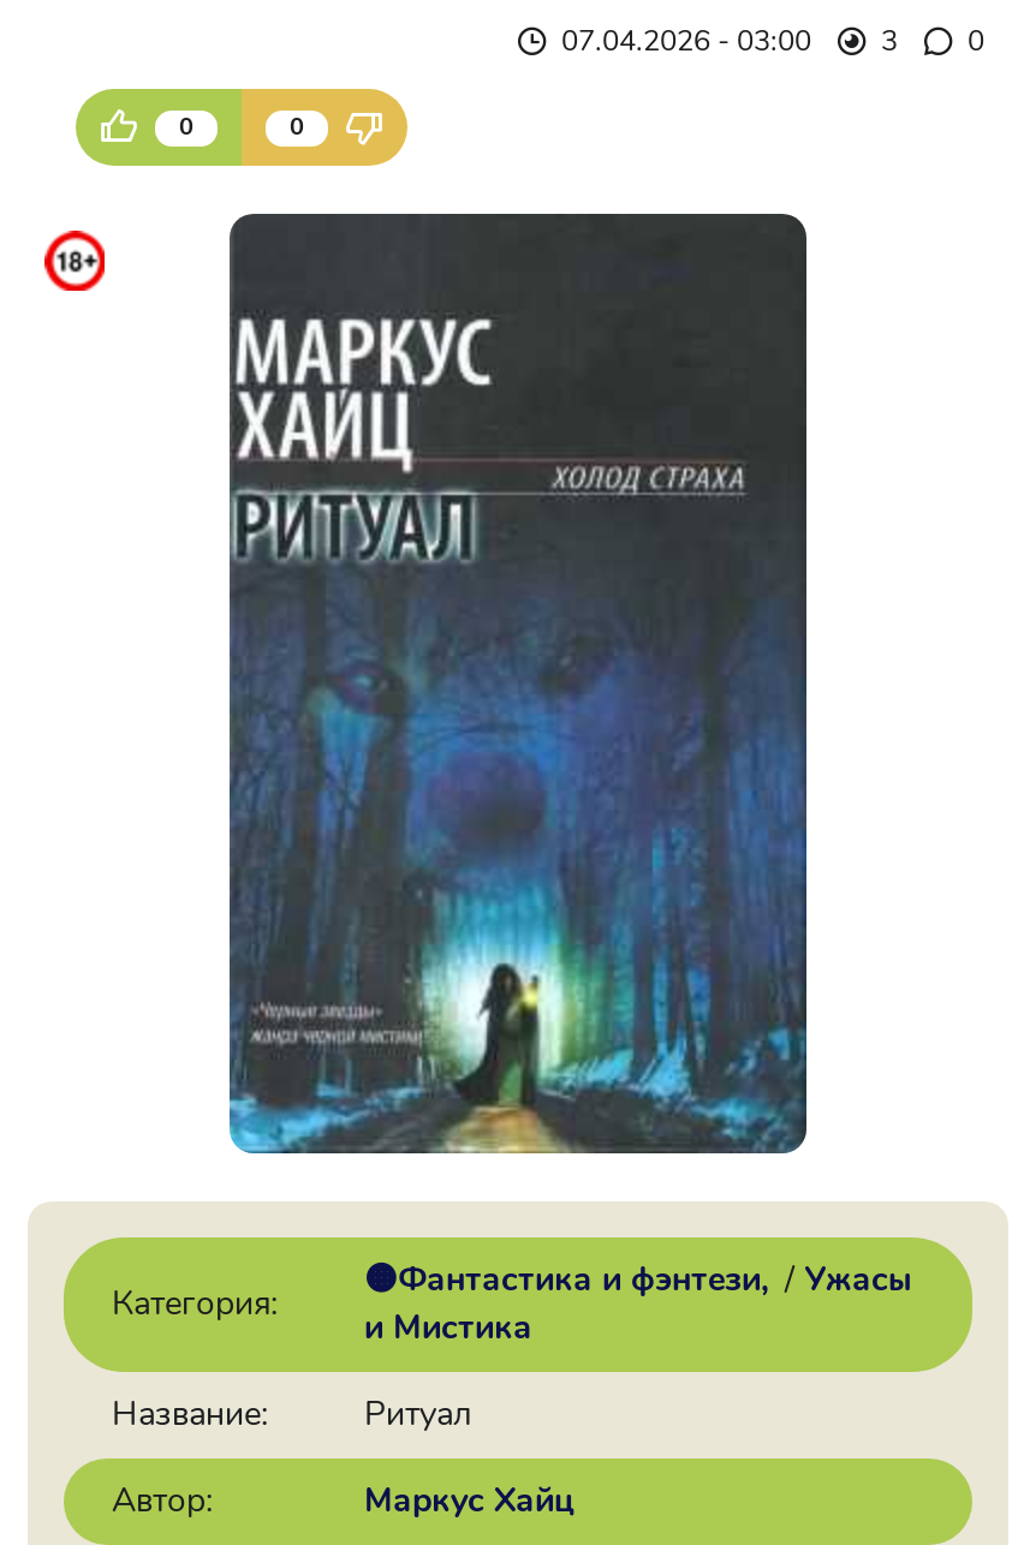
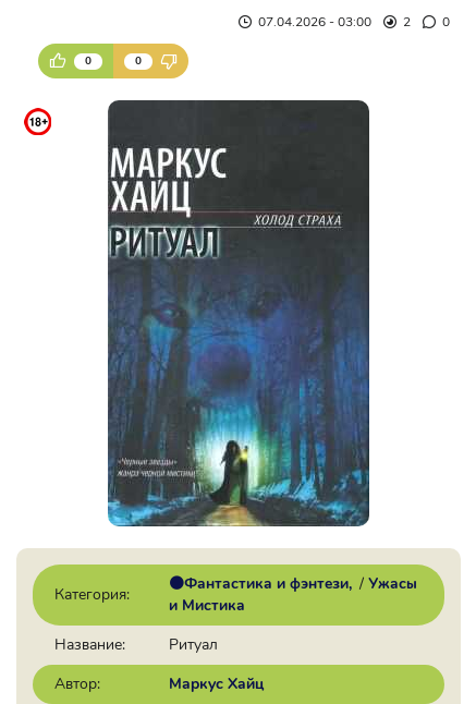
[561,22,984,60] 07.04.2026 - 03:00 3 0 -> [258,13,450,31] 07.04.2026 - 03:00 2 0

